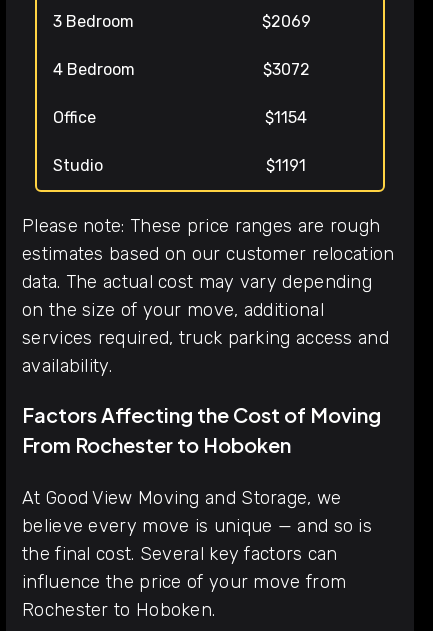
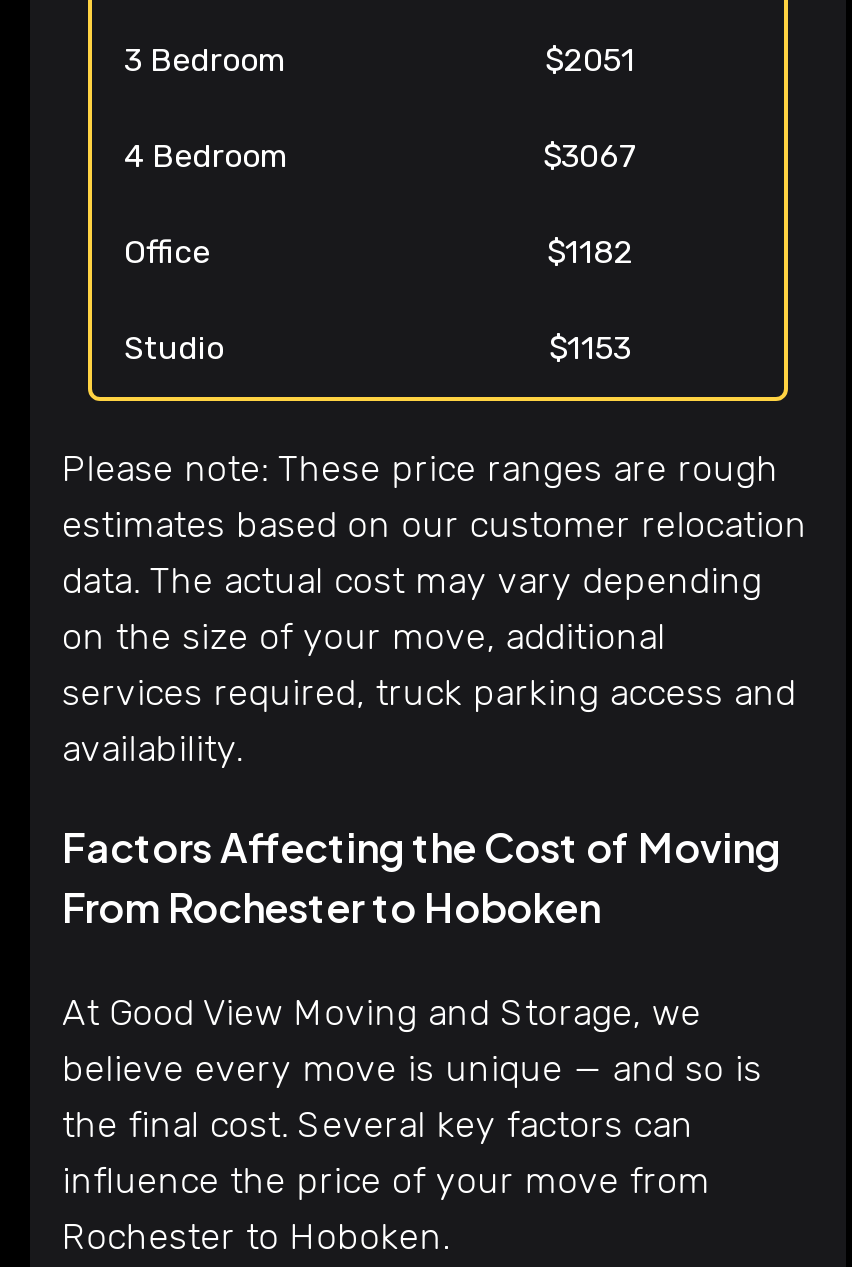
[261,12,310,31] $2069 -> [545,41,635,79] $2051
[262,60,309,79] $3072 -> [543,137,637,175] $3067
[265,108,307,127] $1154 -> [547,233,633,271] $1182
[266,156,306,175] $1191 -> [549,329,631,367] $1153

